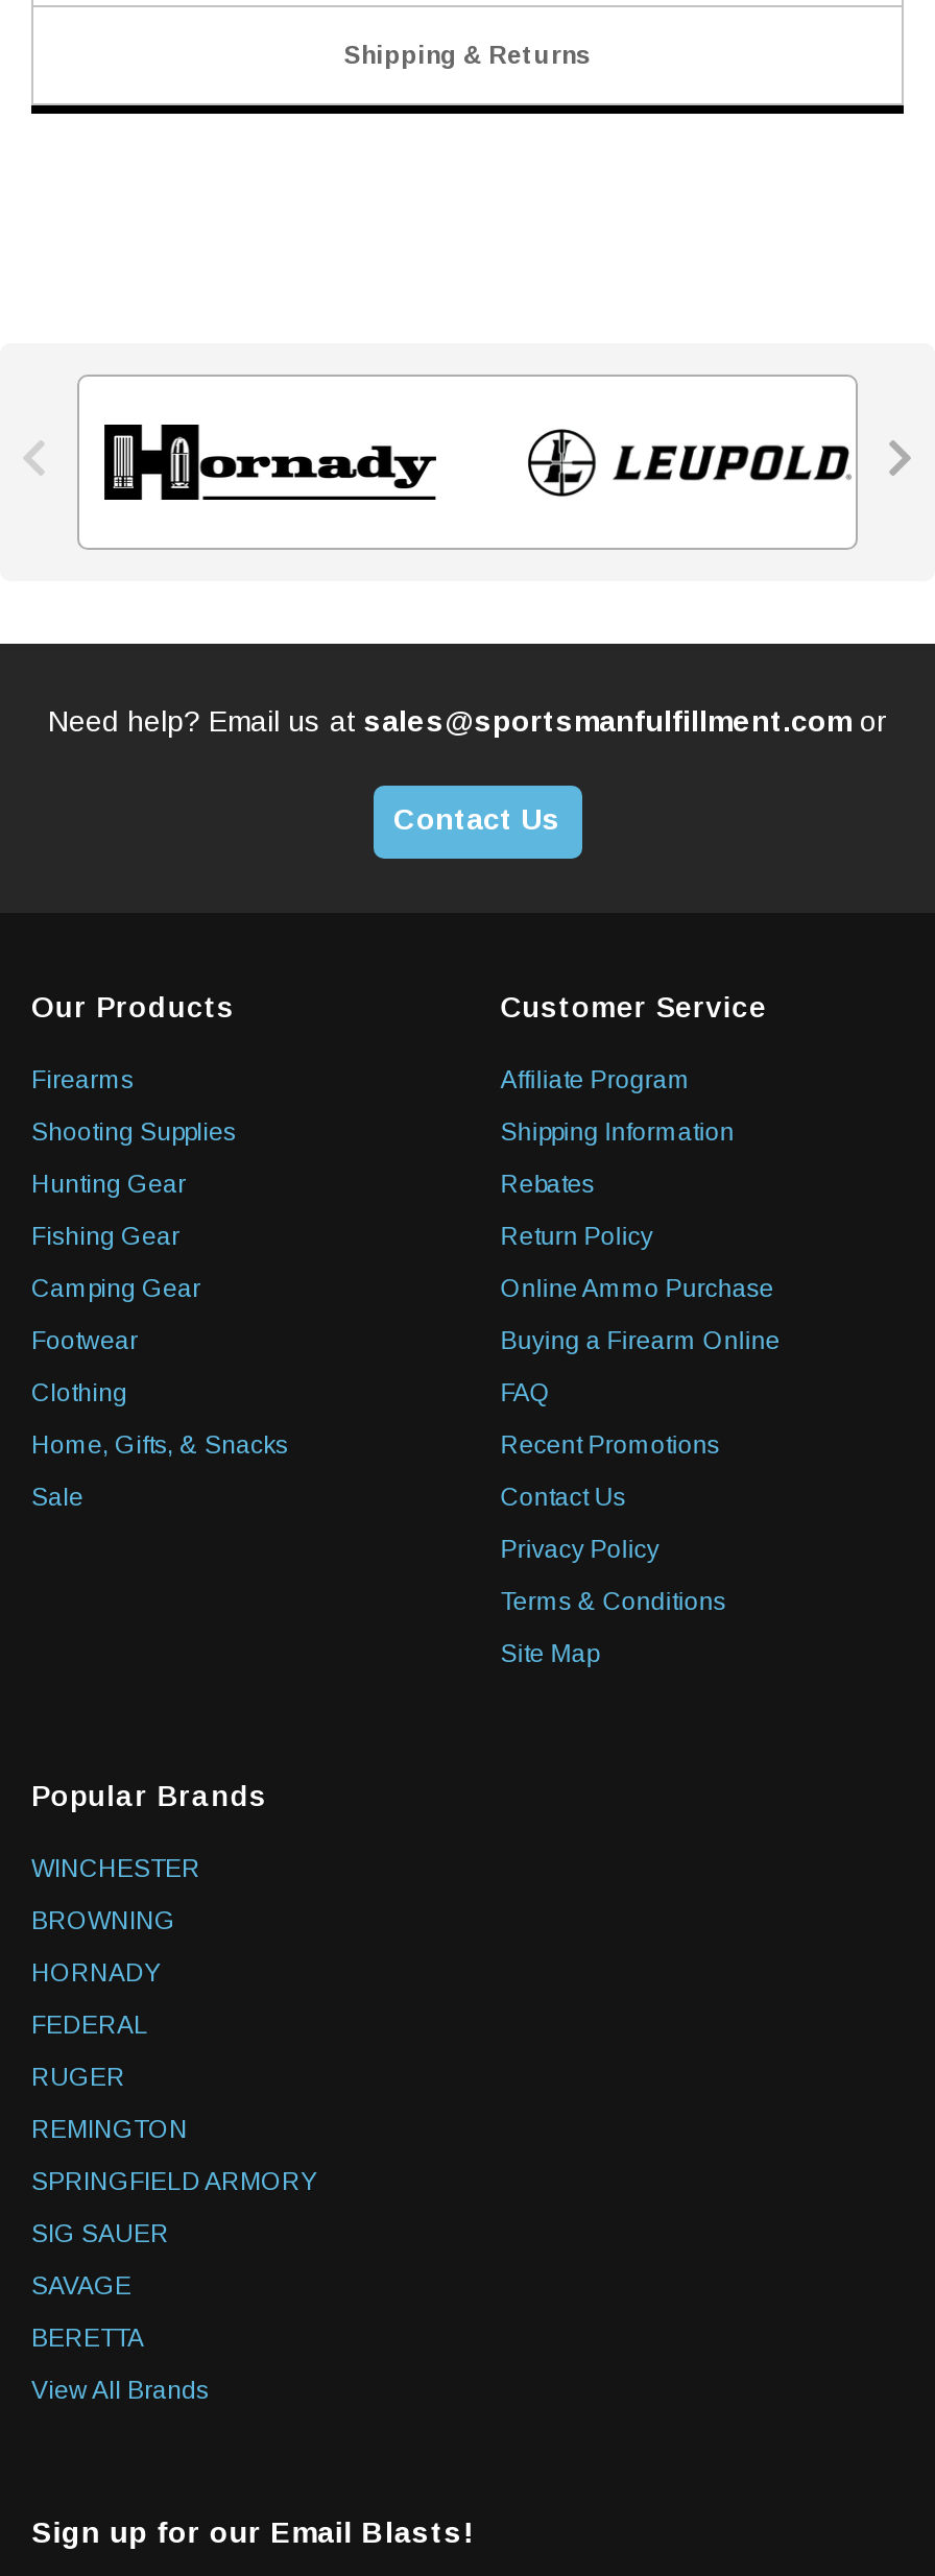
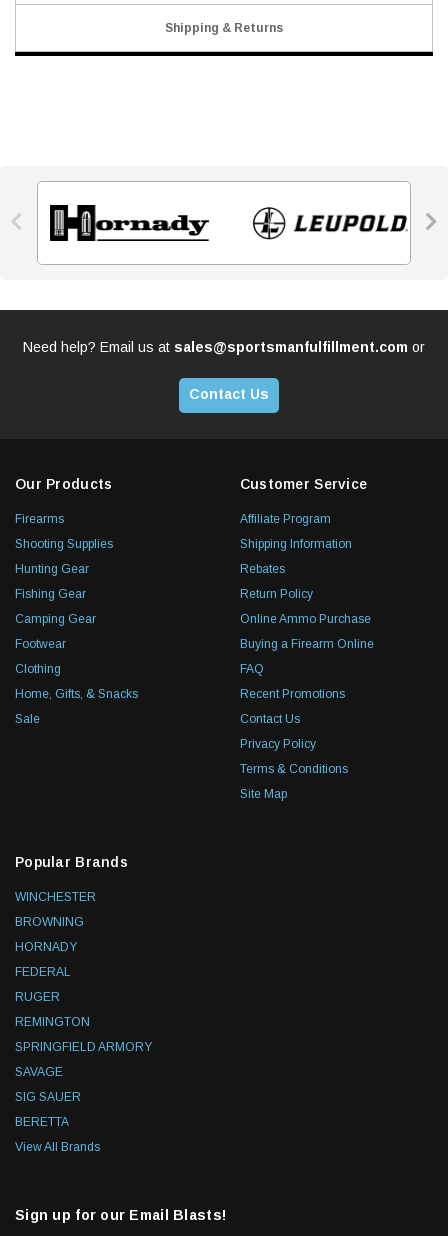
moved [31,2220,169,2249] -> [15,1090,81,1104]: SIG SAUER
moved [31,2272,131,2301] -> [15,1065,63,1079]: SAVAGE

